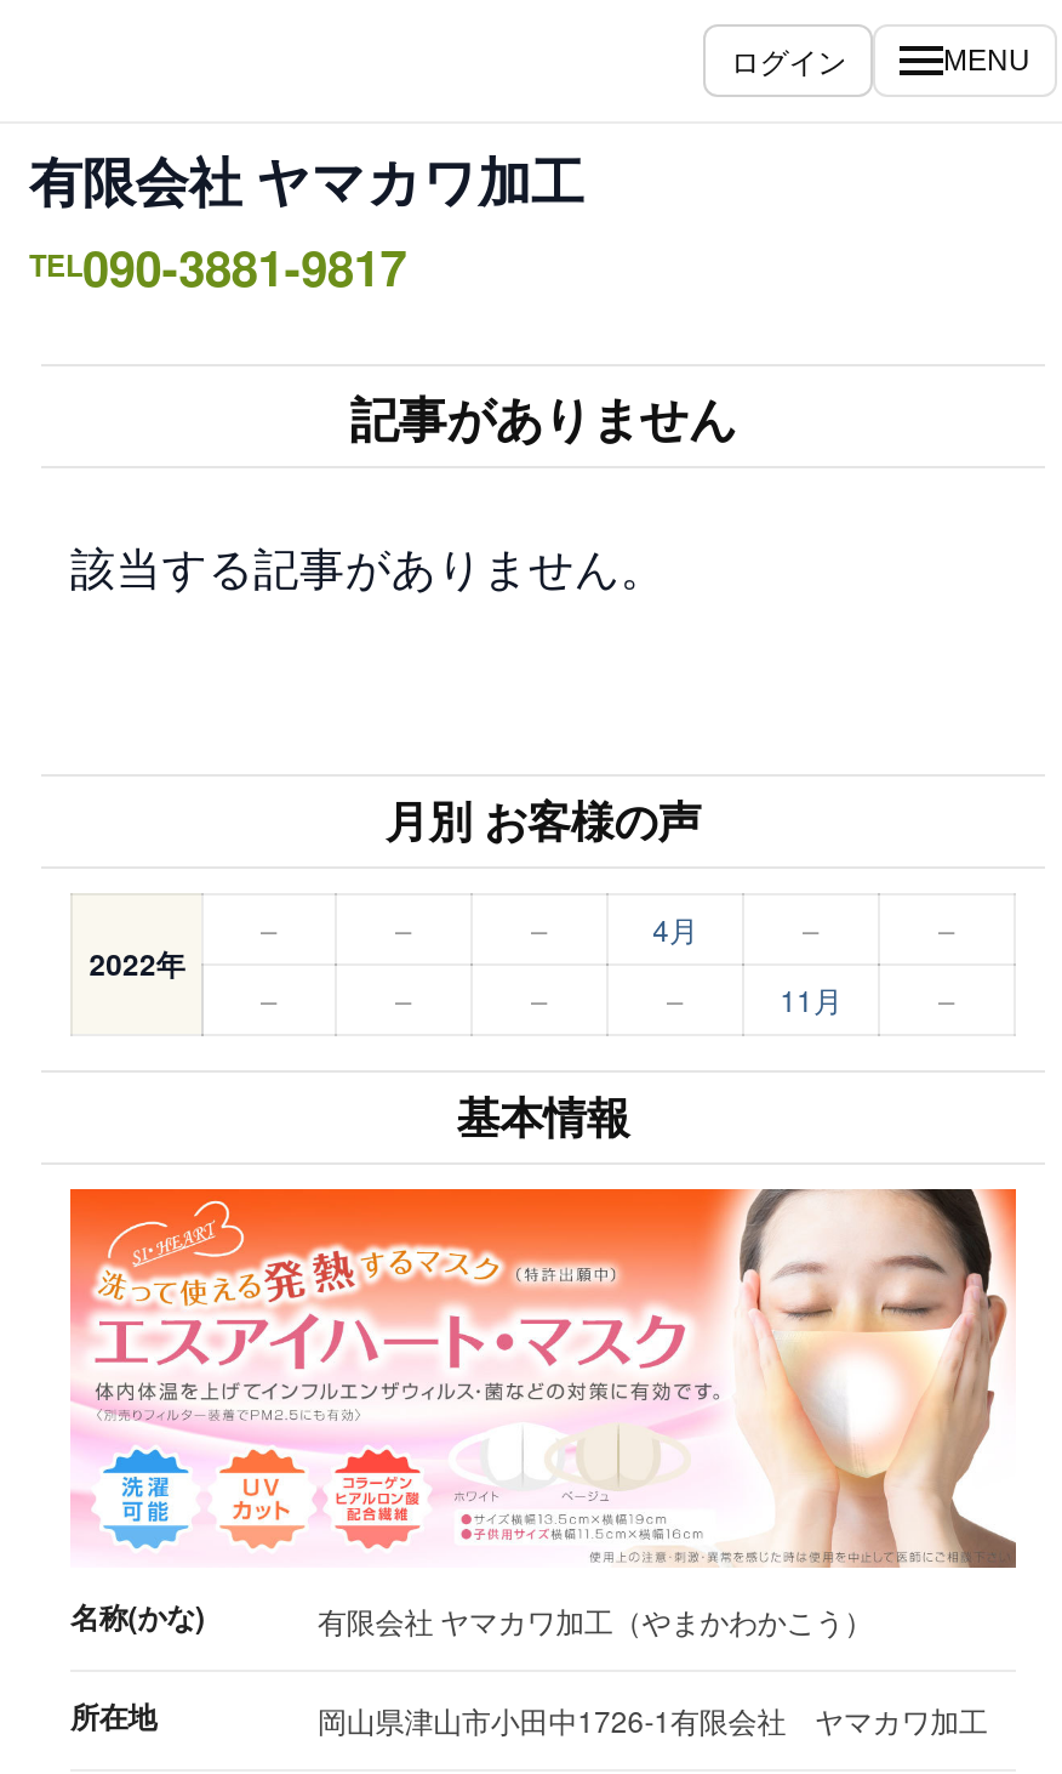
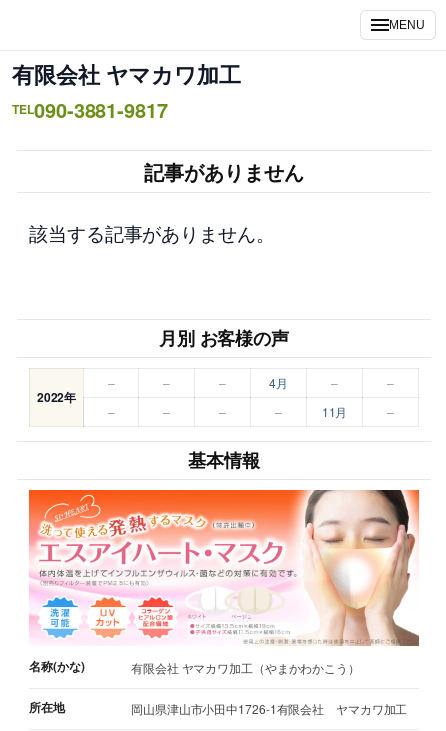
[731,39,846,80] ログイン -> none

